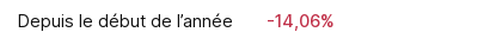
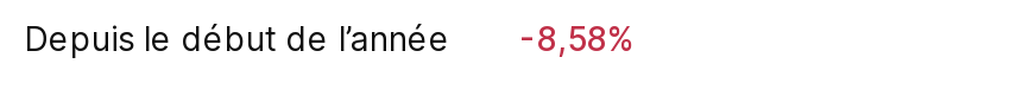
[18,11,335,31] Depuis le début de l’année -14,06% -> [25,18,636,58] Depuis le début de l’année -8,58%

